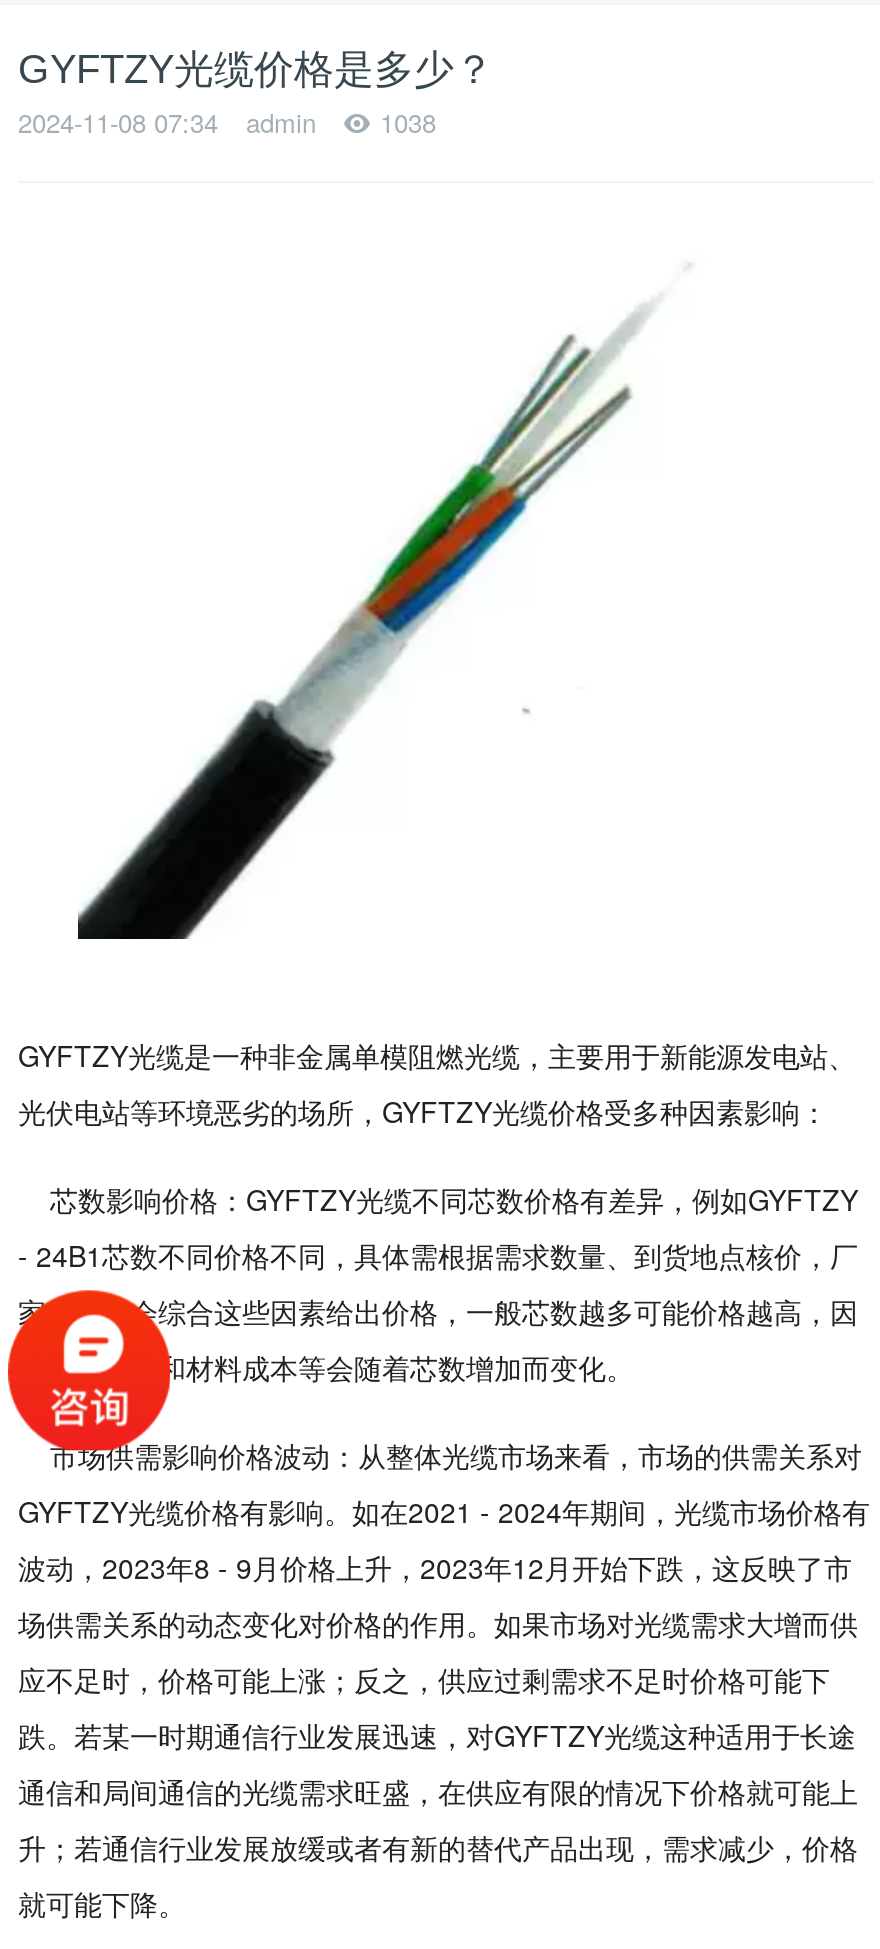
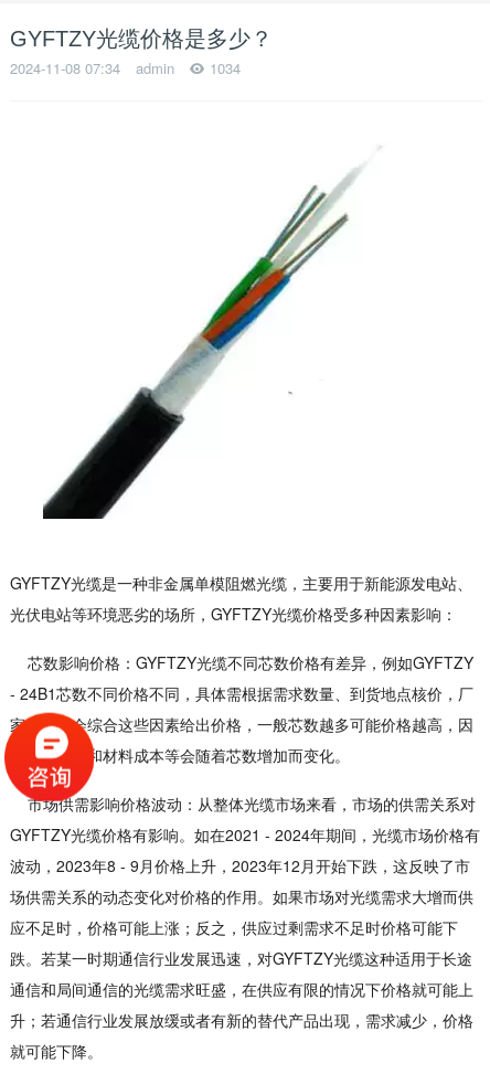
[18,102,436,140] 2024-11-08 07:34 admin 1038 -> [10,57,241,78] 2024-11-08 07:34 admin 1034

